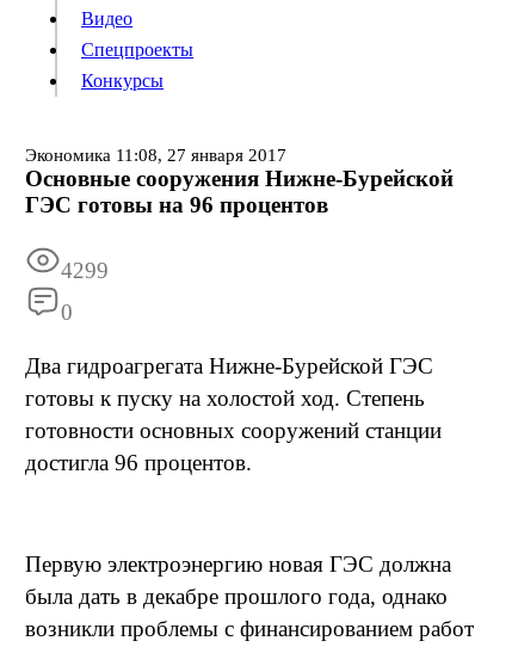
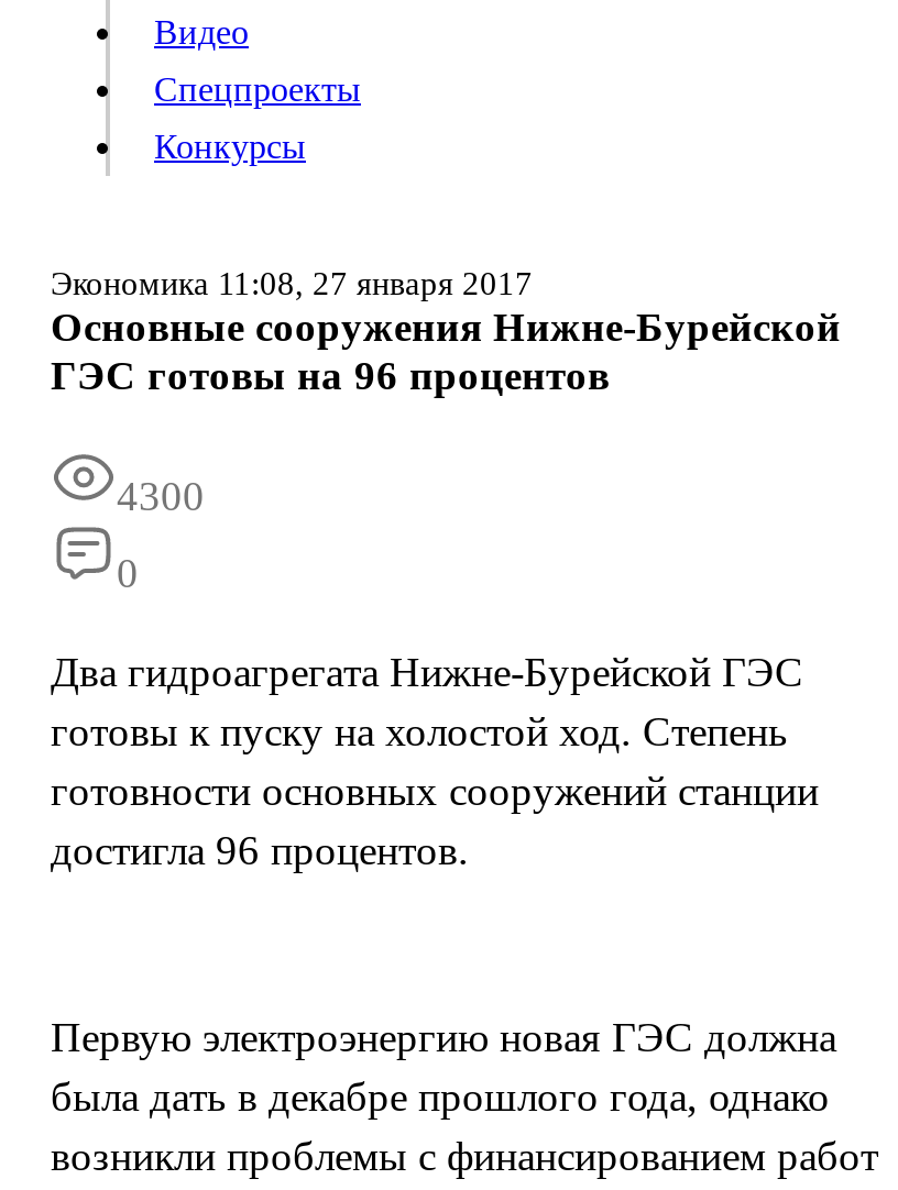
[61,258,109,283] 4299 -> [117,474,205,520] 4300

